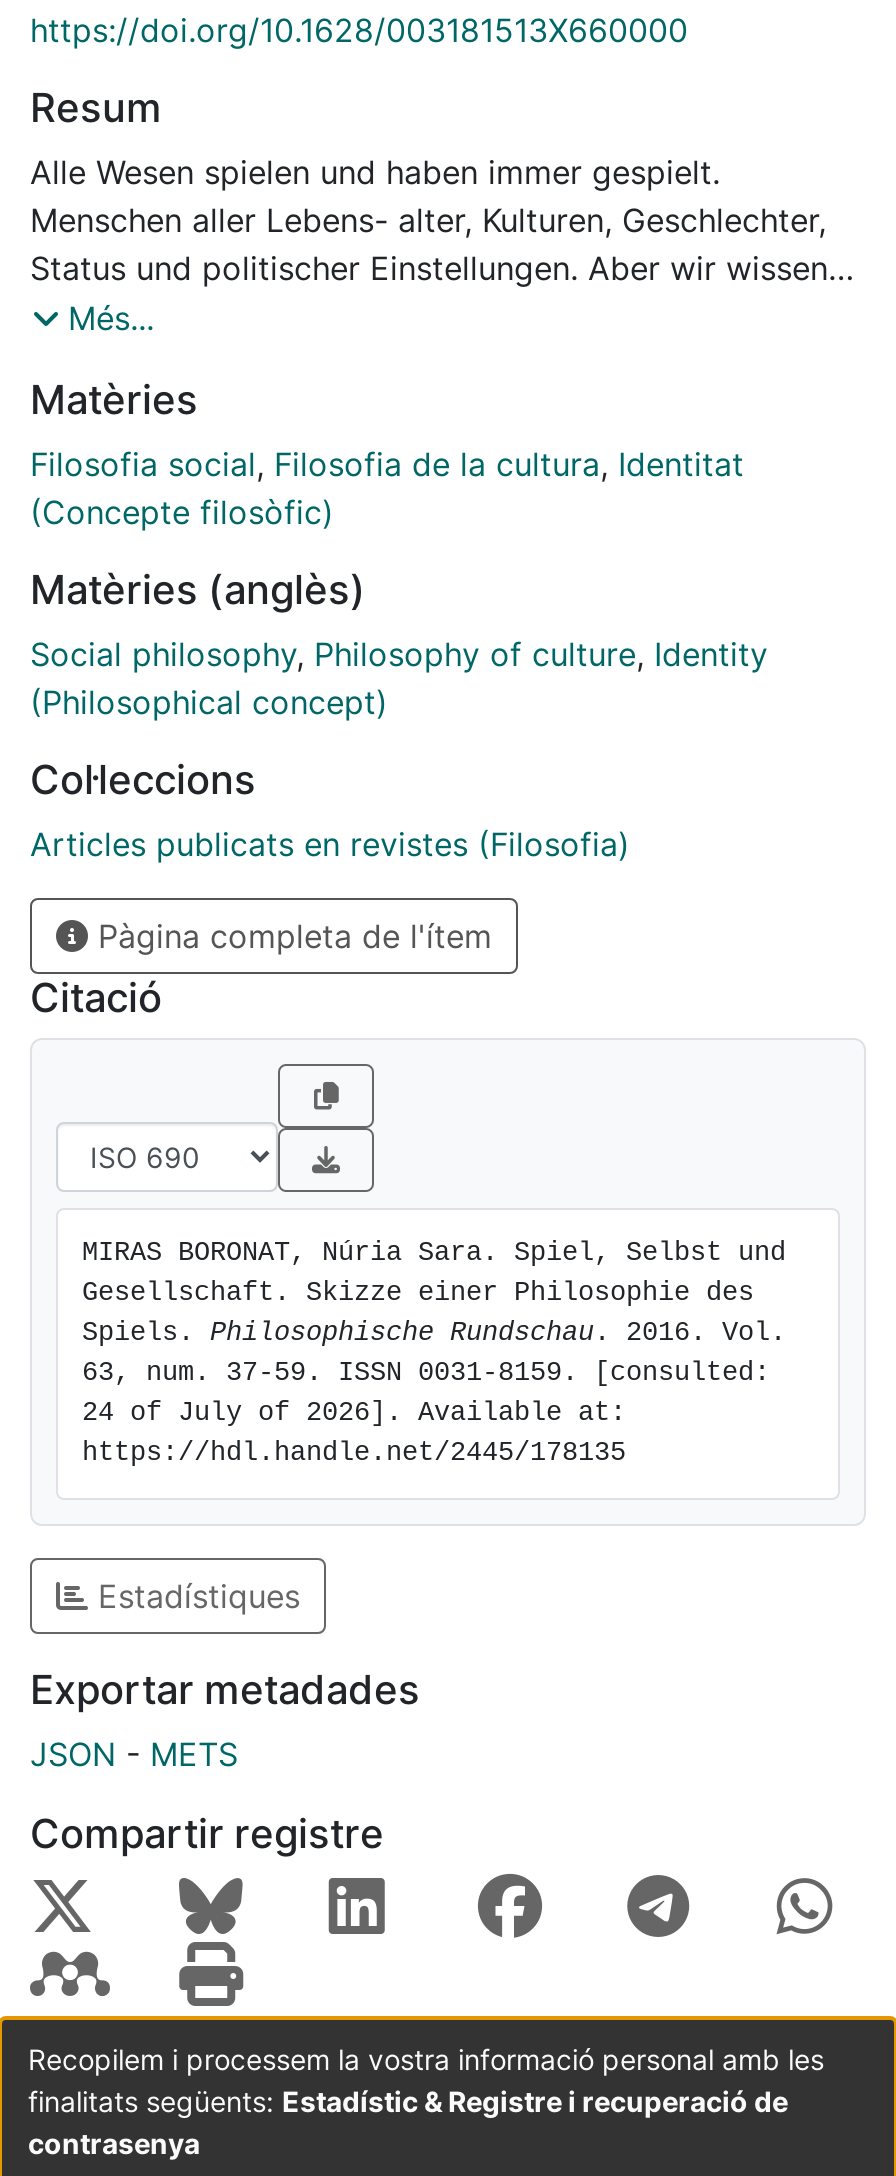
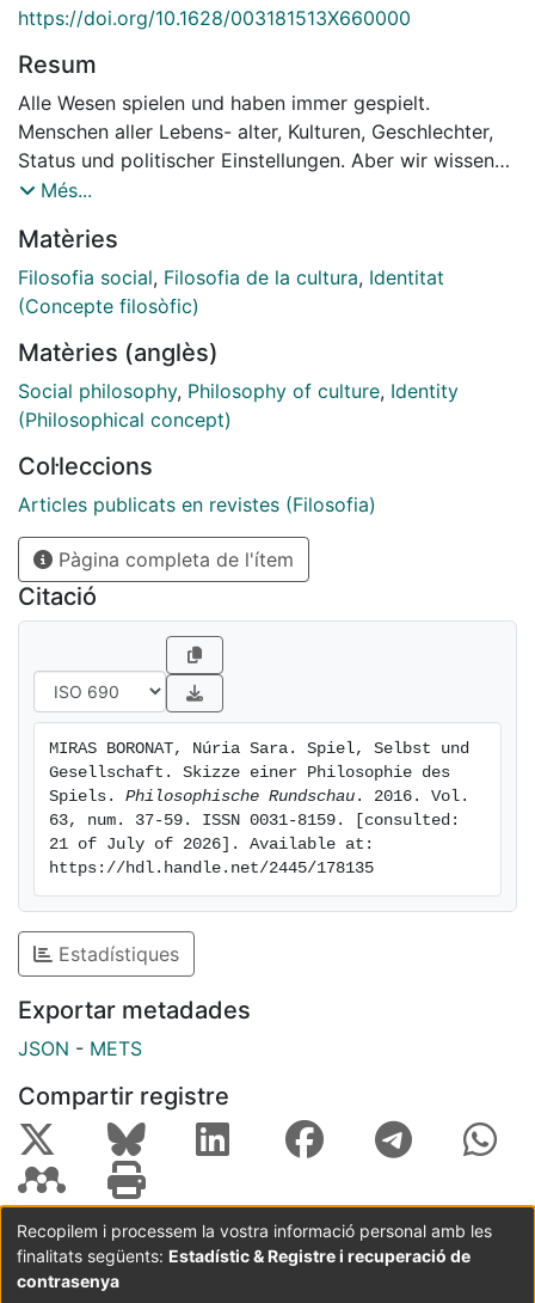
[82,1399,626,1429] 24 of July of 2026]. Available at: -> [49,836,374,854] 21 of July of 2026]. Available at:

